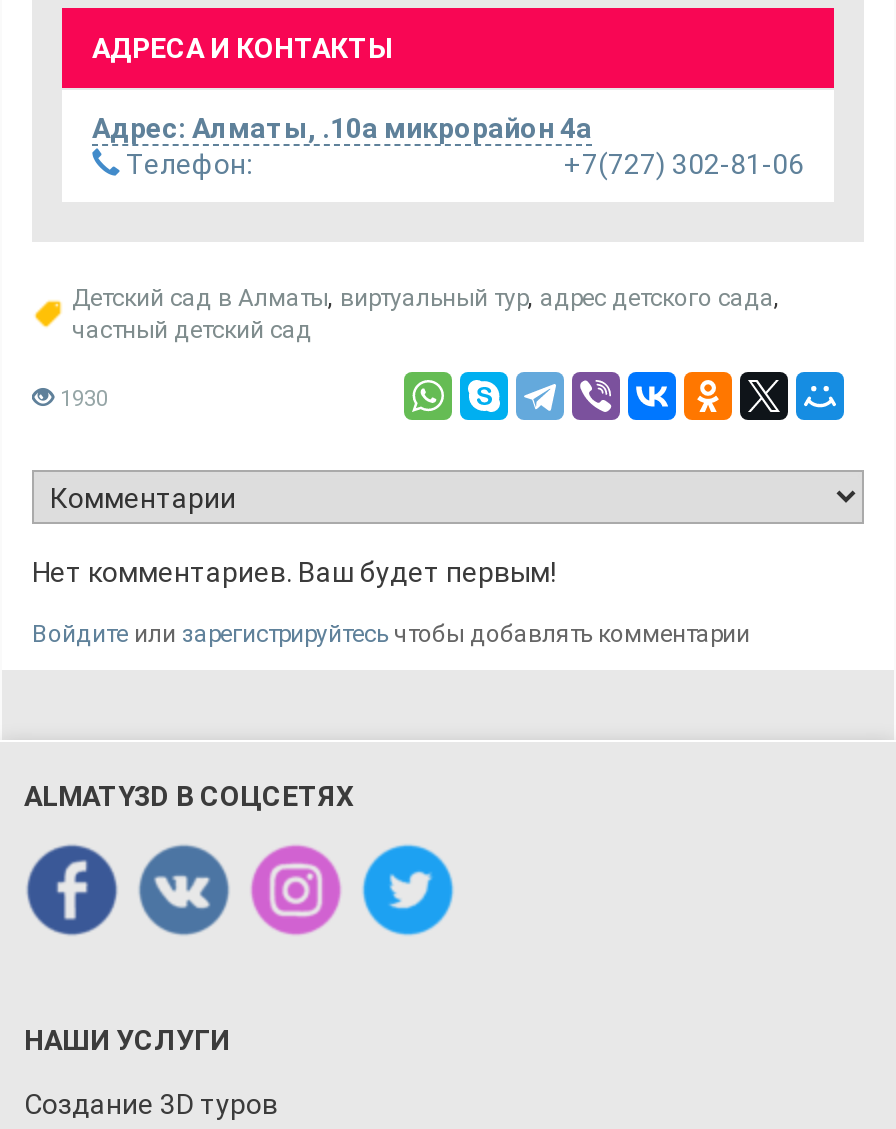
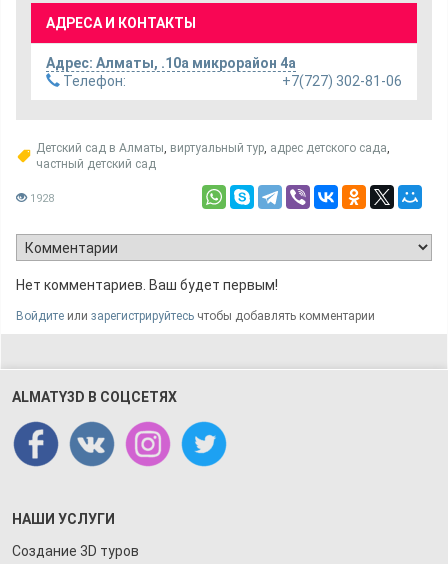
[54,386,108,412] 1930 -> [27,192,54,205] 1928

